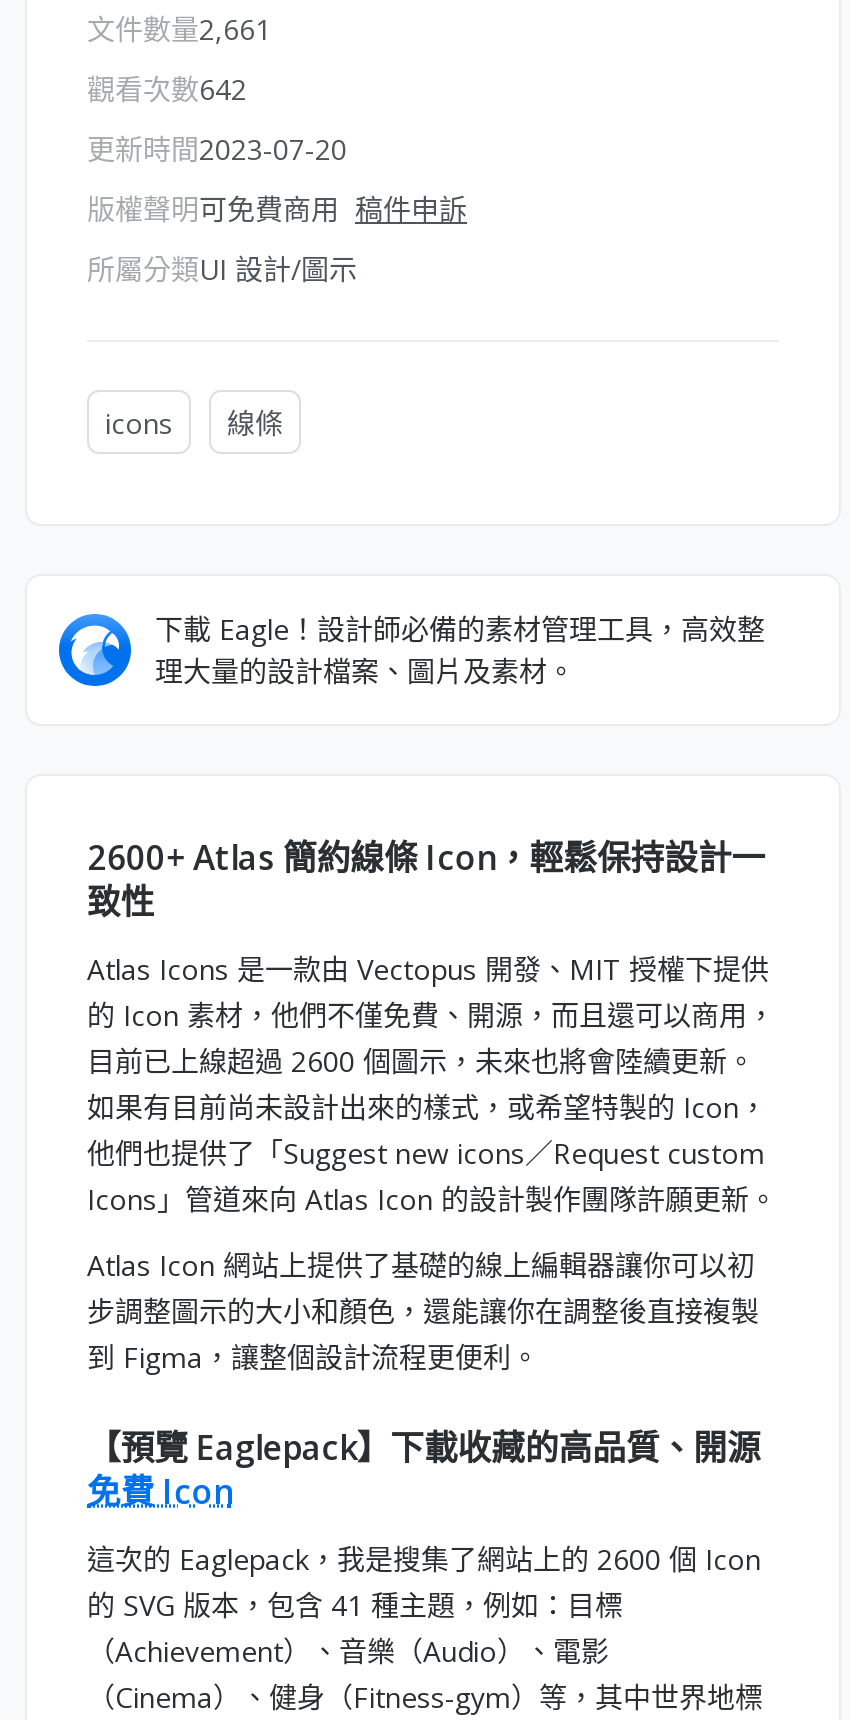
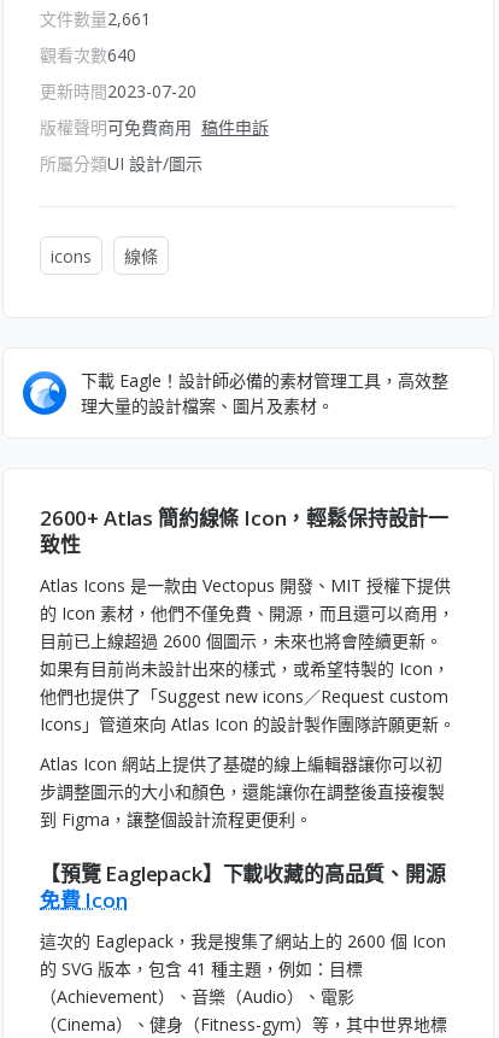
[87,71,247,109] 觀看次數 642 -> [40,44,136,67] 觀看次數 640

